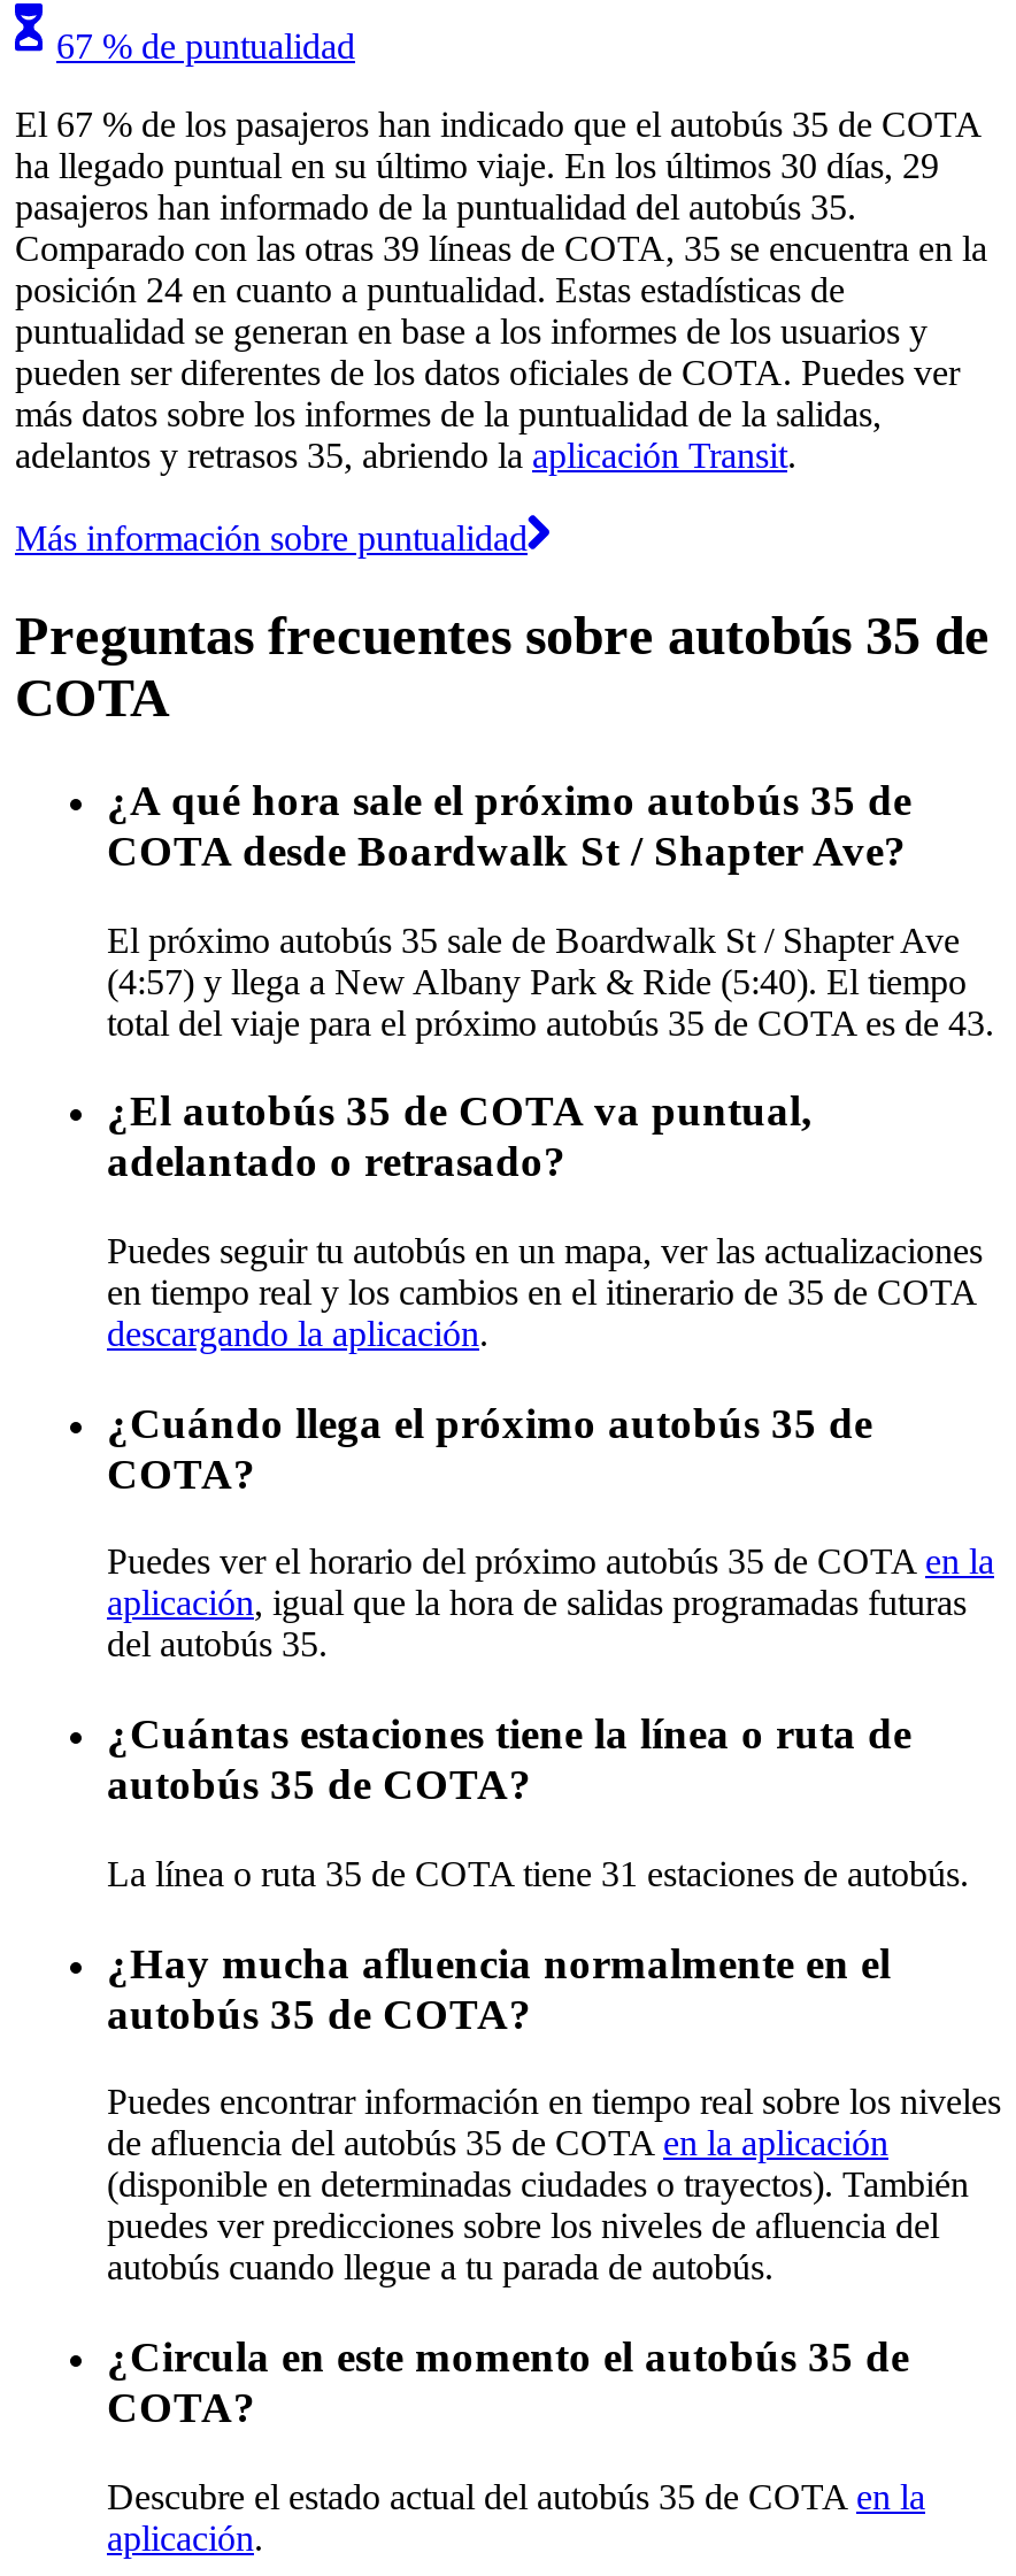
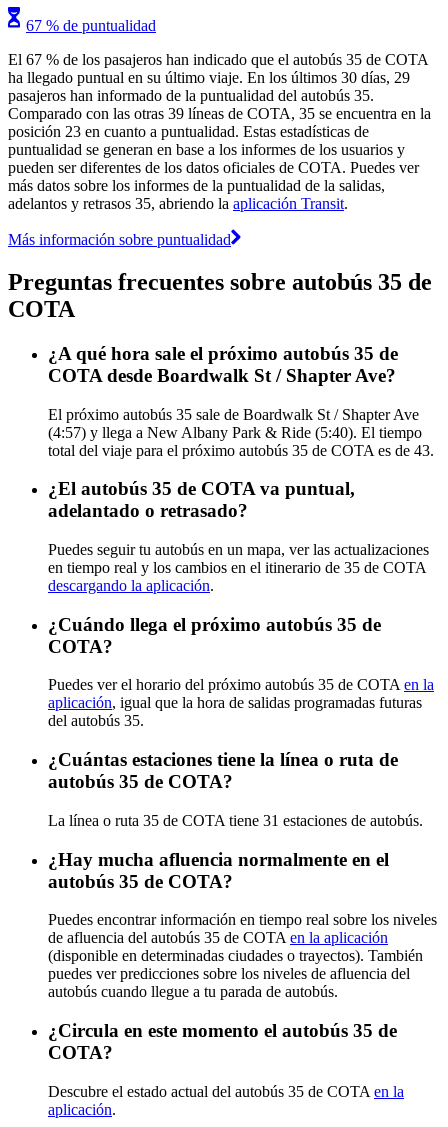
[15,270,845,309] posición 24 en cuanto a puntualidad. Estas estadísticas de -> [8,123,369,140] posición 23 en cuanto a puntualidad. Estas estadísticas de

